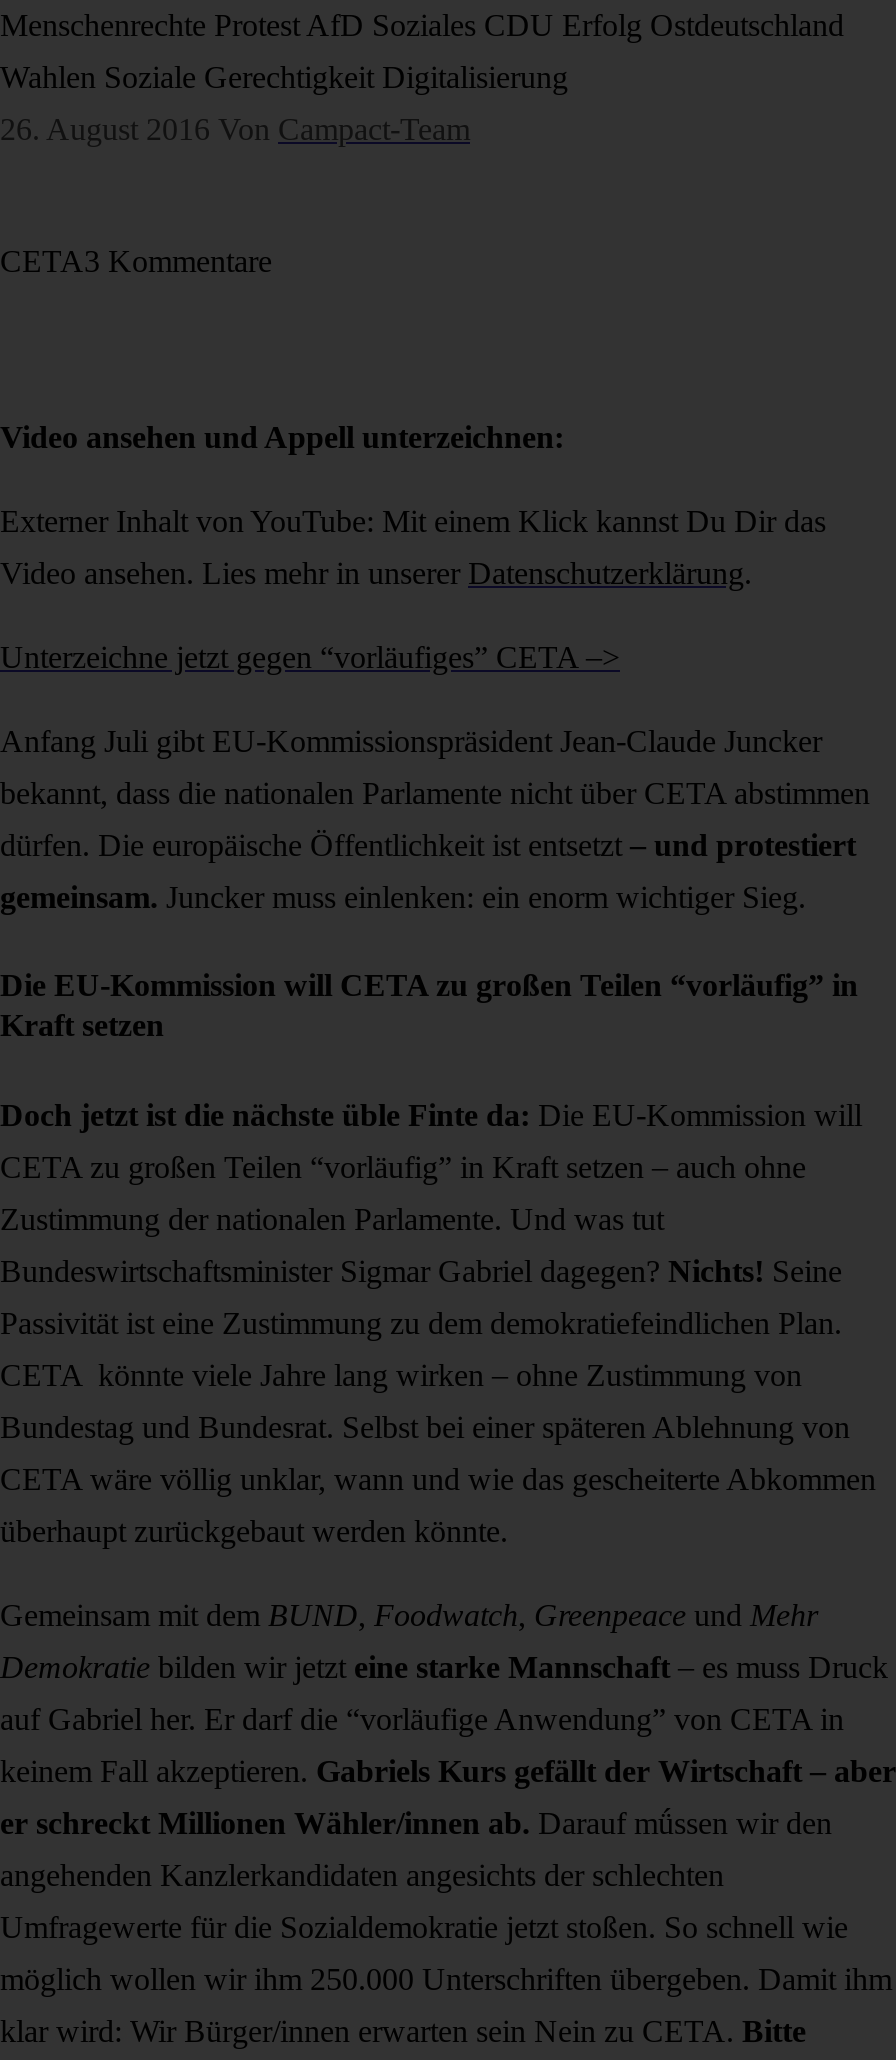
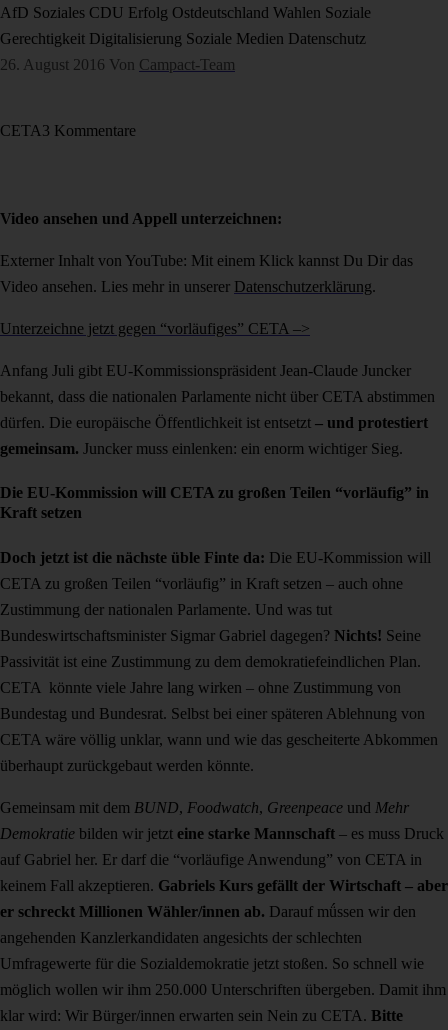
[0,8,844,42] Menschenrechte Protest AfD Soziales CDU Erfolg Ostdeutschland -> [0,4,371,21] AfD Soziales CDU Erfolg Ostdeutschland Wahlen Soziale
[0,60,568,94] Wahlen Soziale Gerechtigkeit Digitalisierung -> [0,30,366,47] Gerechtigkeit Digitalisierung Soziale Medien Datenschutz

